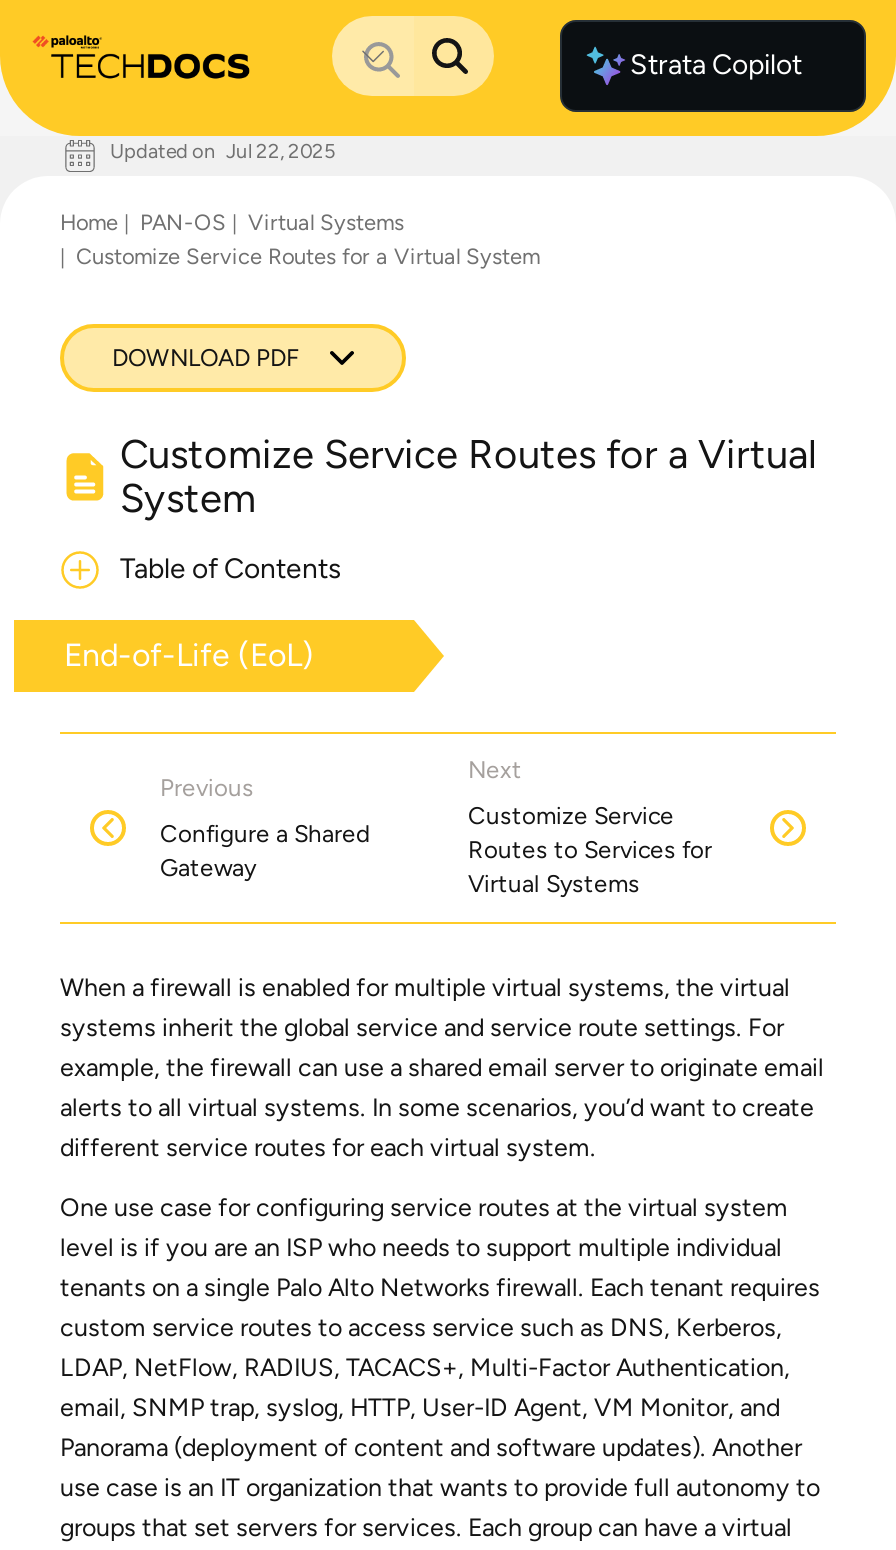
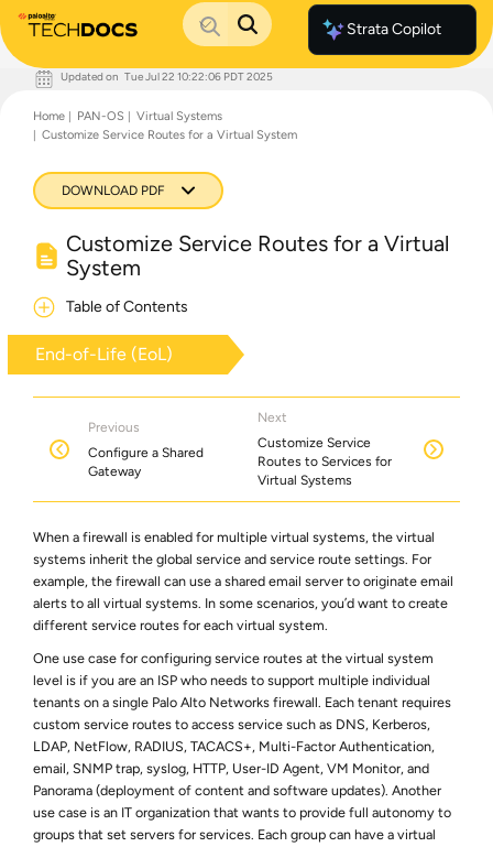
[110,137,336,163] Updated on Jul 22, 2025 -> [61,69,273,83] Updated on Tue Jul 22 10:22:06 PDT 2025

